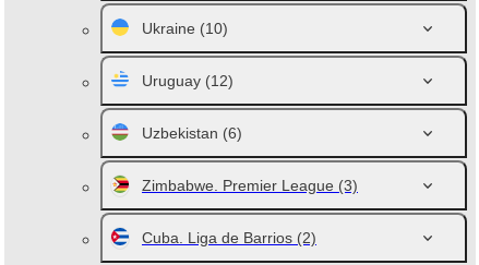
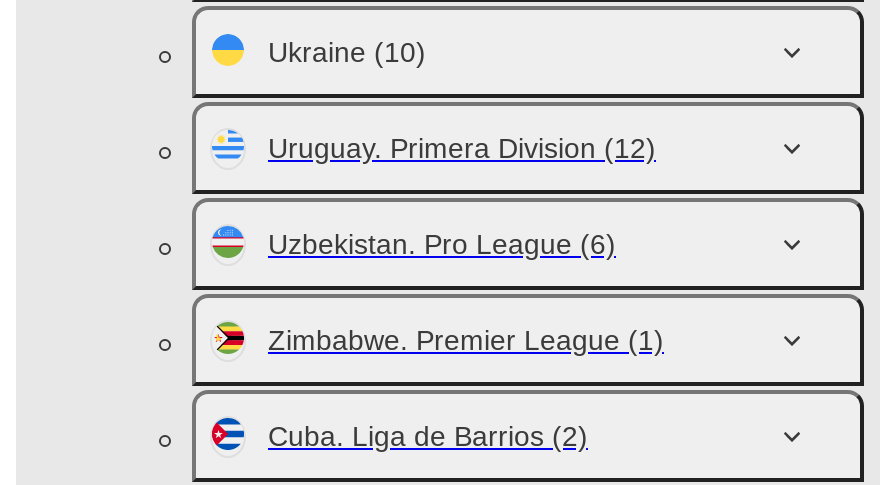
[142,72,233,89] Uruguay (12) -> [268,132,656,164] Uruguay. Primera Division (12)
[142,124,242,142] Uzbekistan (6) -> [268,228,616,260] Uzbekistan. Pro League (6)
[142,177,358,194] Zimbabwe. Premier League (3) -> [268,324,664,356] Zimbabwe. Premier League (1)

